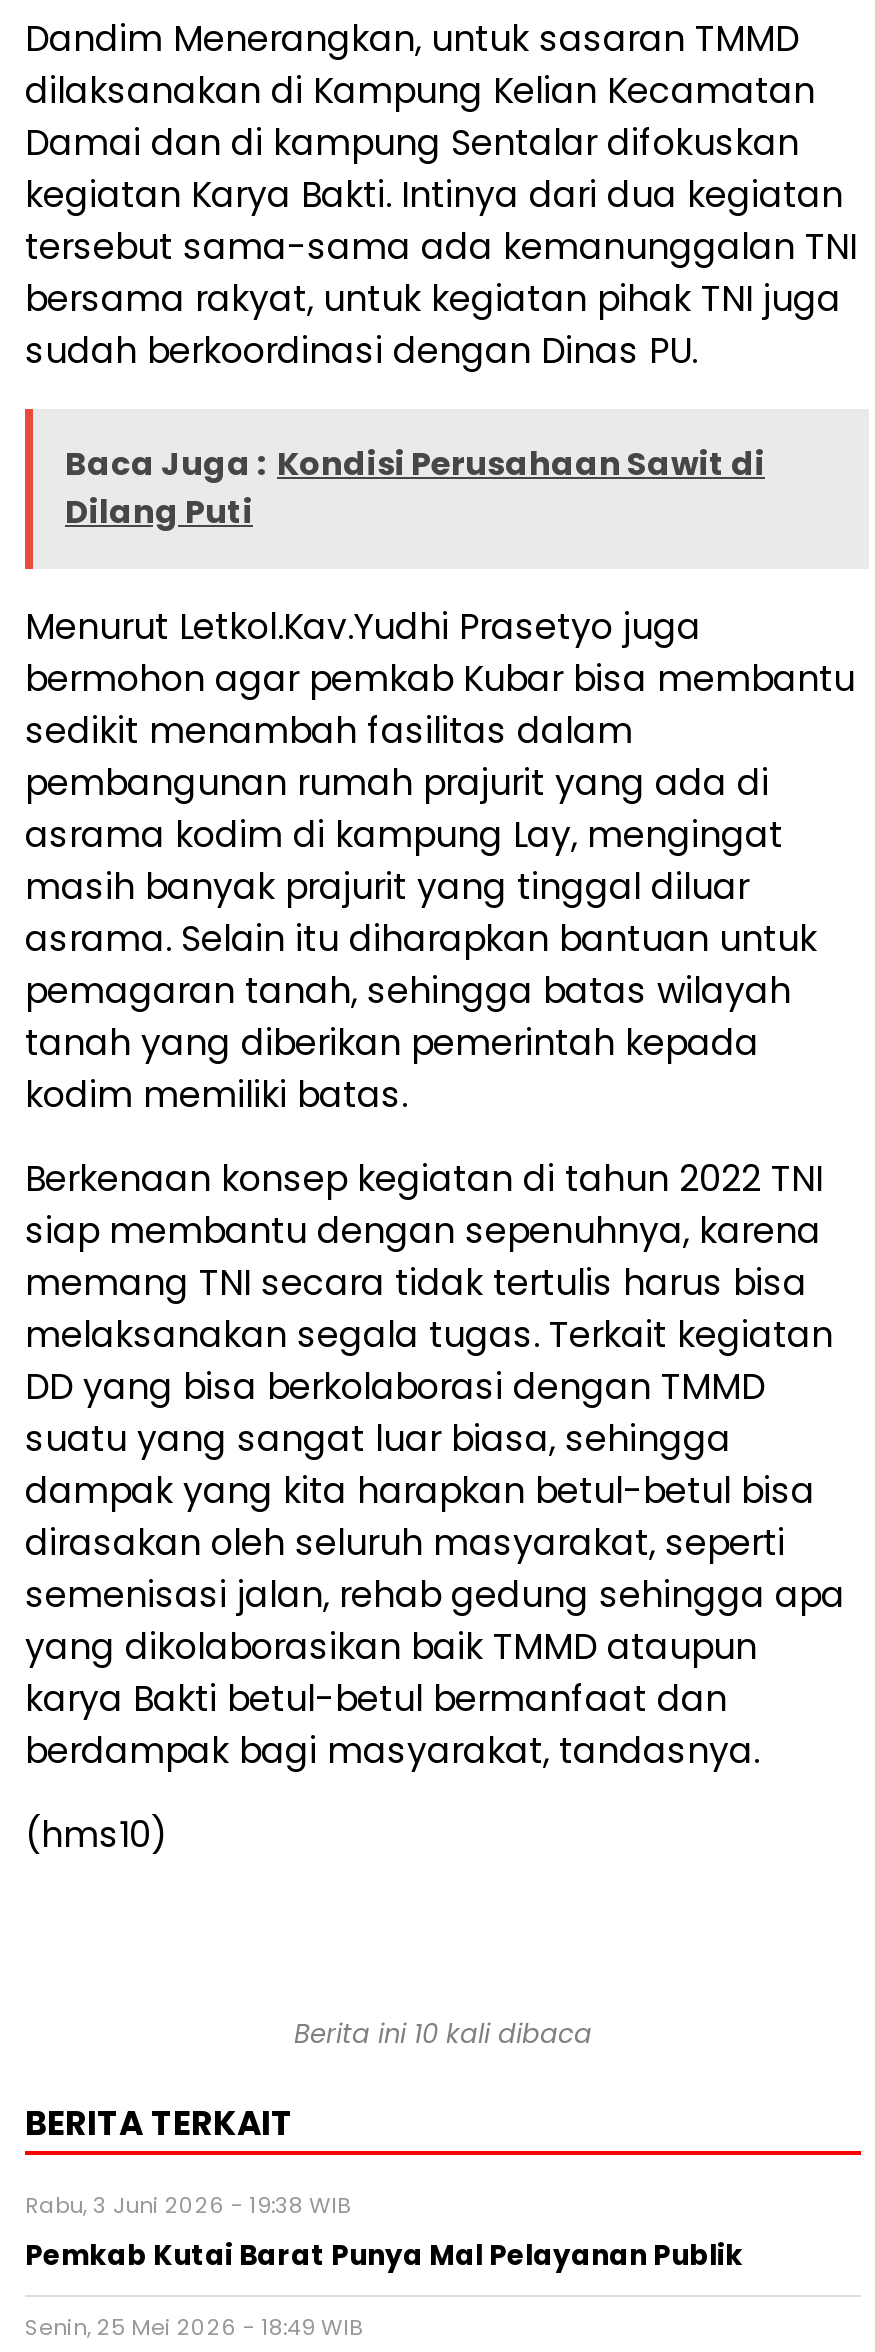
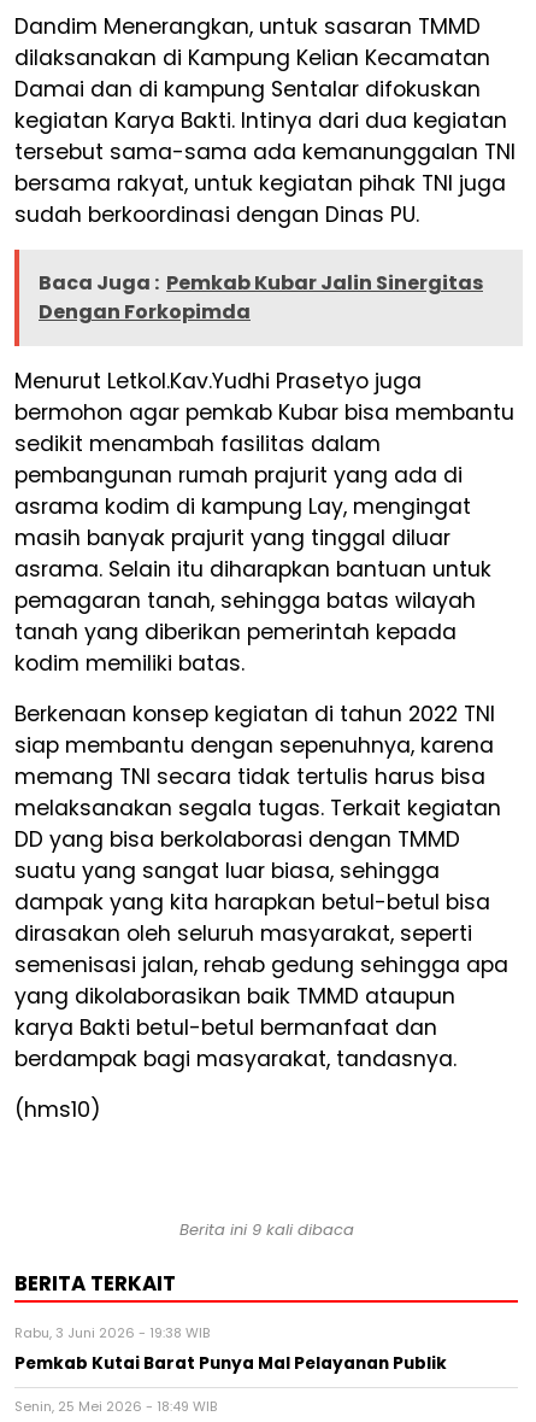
[65,440,765,534] Baca Juga : Kondisi Perusahaan Sawit di | Dilang Puti -> [39,269,483,325] Baca Juga : Pemkab Kubar Jalin Sinergitas | Dengan Forkopimda
[294,2014,592,2052] Berita ini 10 kali dibaca -> [179,1218,354,1241] Berita ini 9 kali dibaca

